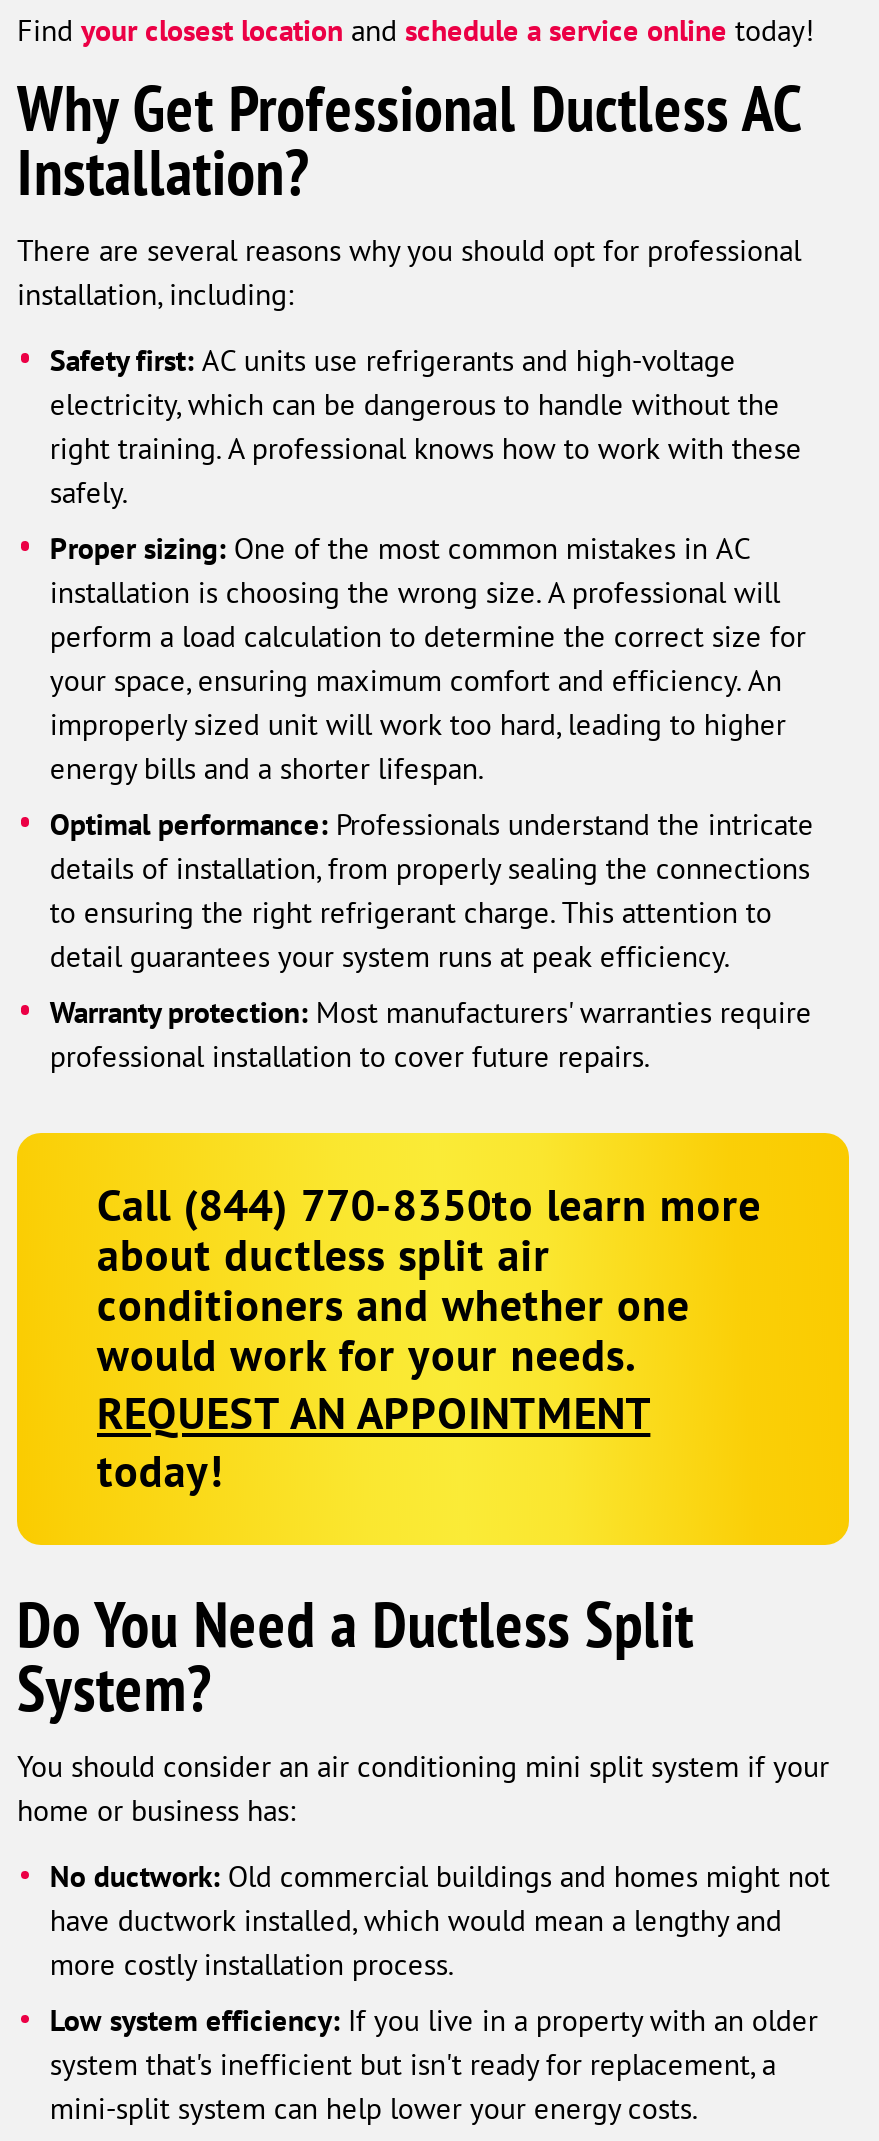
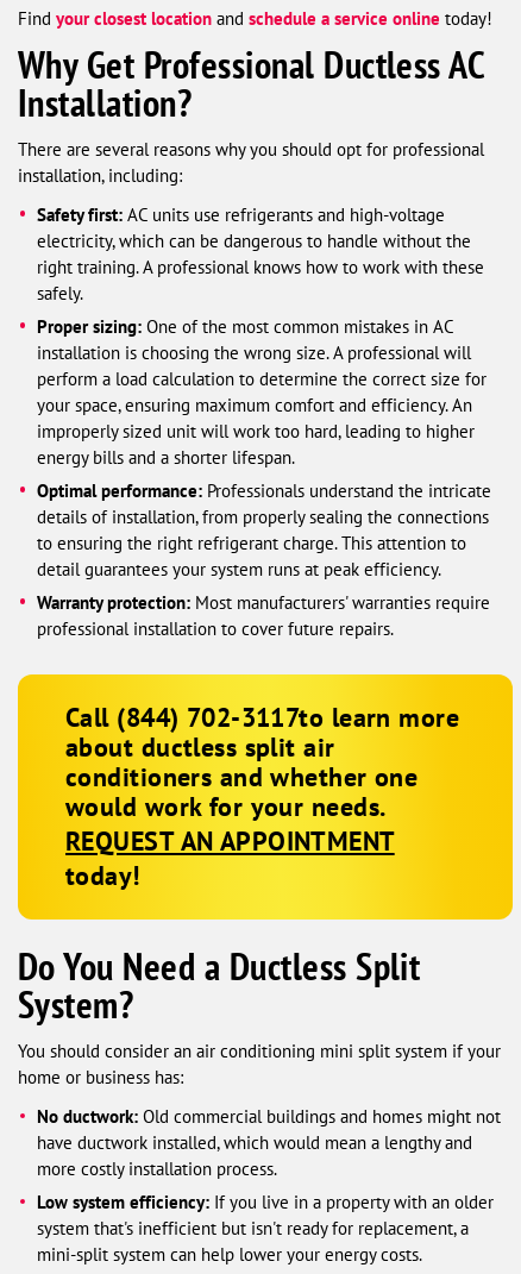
[97,1177,761,1233] Call (844) 770-8350to learn more -> [65,700,459,734] Call (844) 702-3117to learn more

